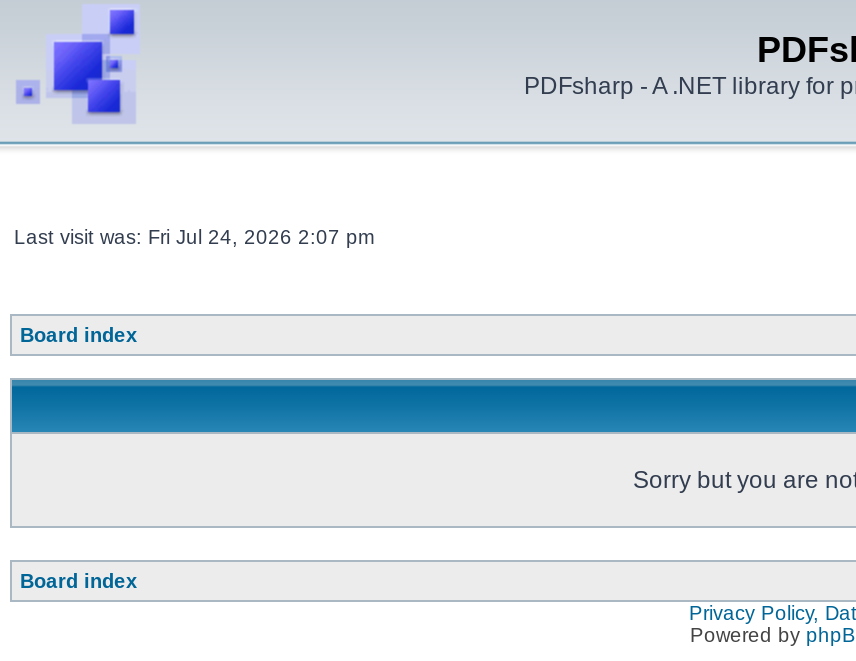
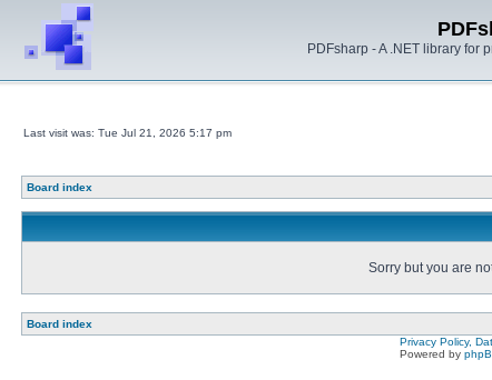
[14,226,374,248] Last visit was: Fri Jul 24, 2026 2:07 pm -> [23,127,232,139] Last visit was: Tue Jul 21, 2026 5:17 pm

